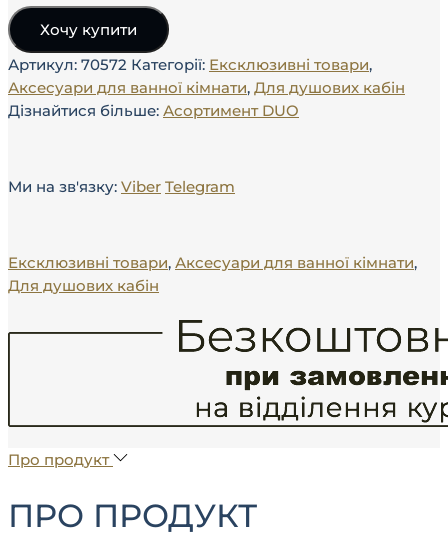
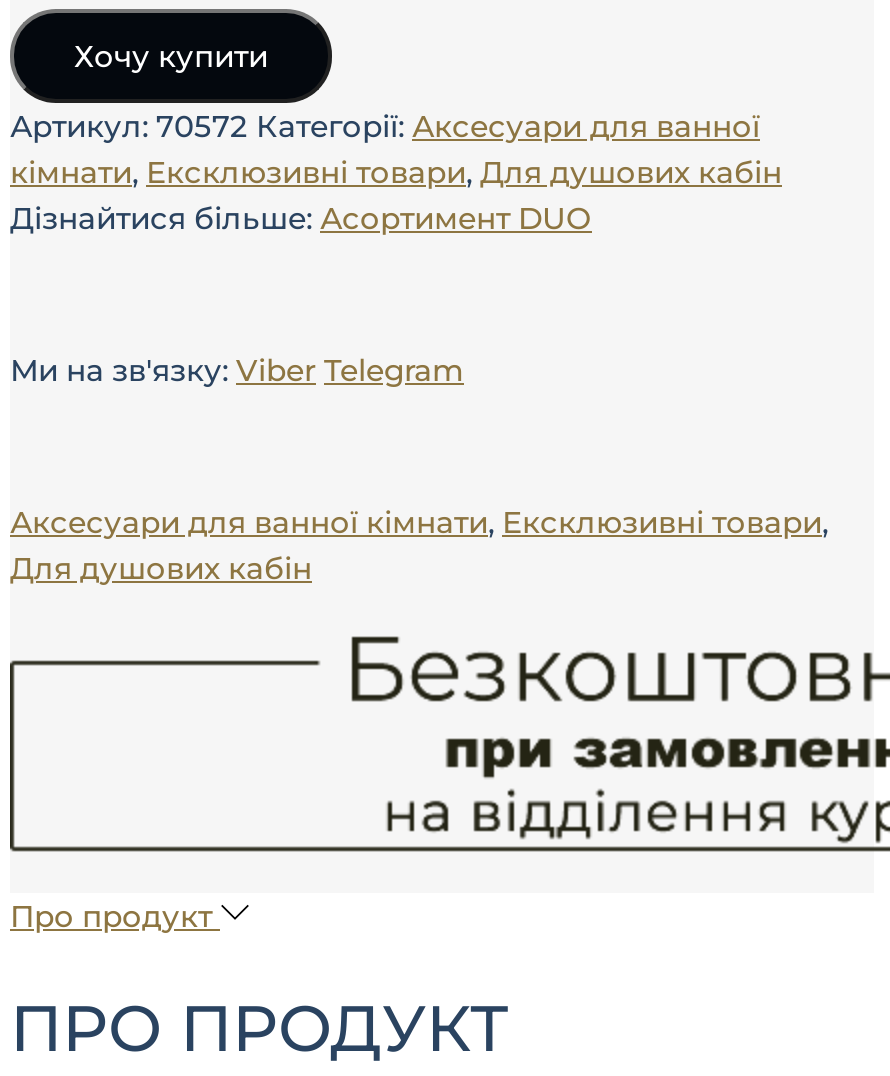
[8,55,405,97] Артикул: 70572 Категорії: Ексклюзивні товари, | Аксесуари для ванної кімнати, Для душових кабін -> [10,107,782,191] Артикул: 70572 Категорії: Аксесуари для ванної | кімнати, Ексклюзивні товари, Для душових кабін
[8,253,417,272] Ексклюзивні товари, Аксесуари для ванної кімнати, -> [10,503,828,541] Аксесуари для ванної кімнати, Ексклюзивні товари,

